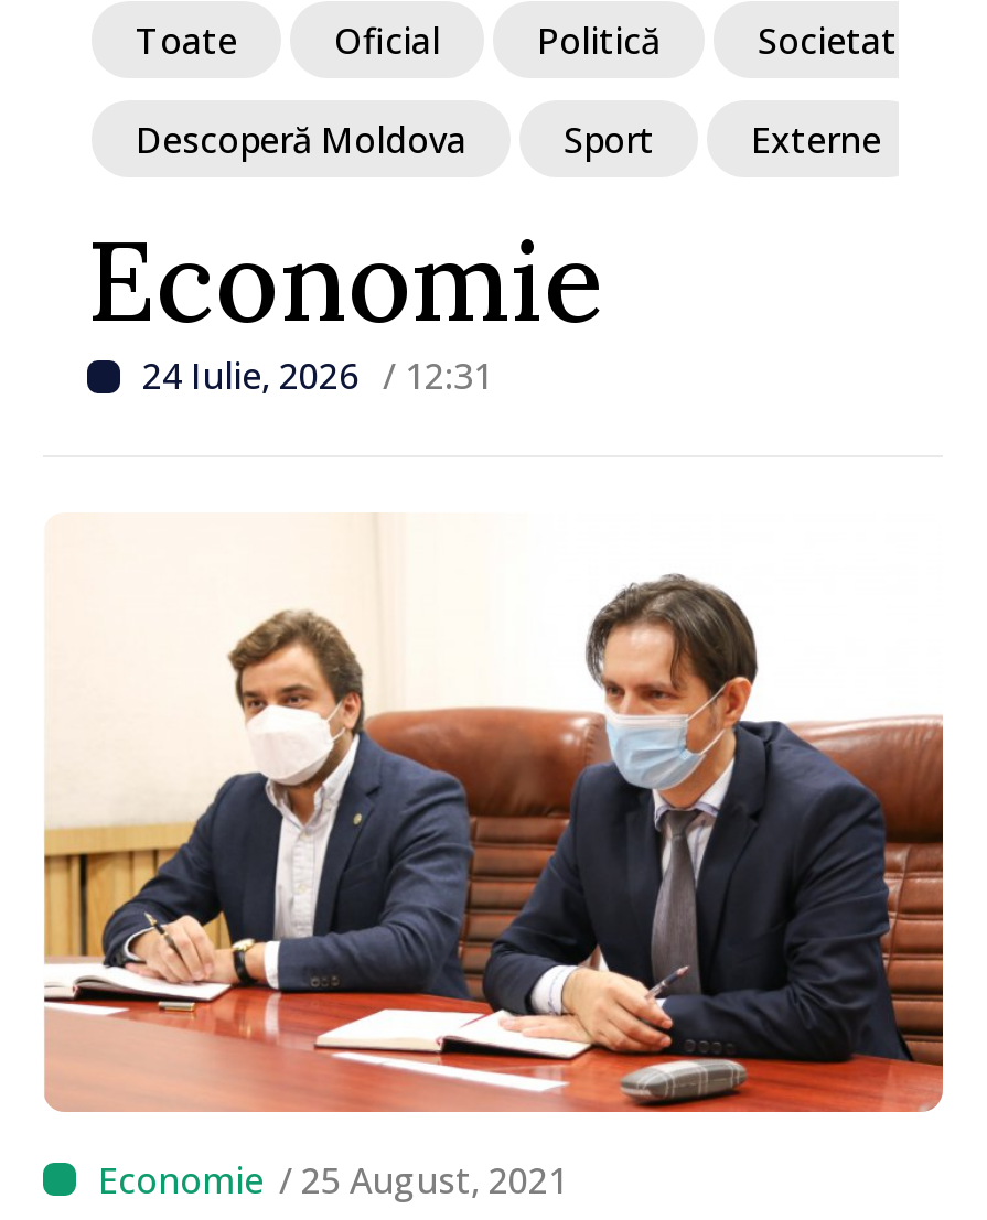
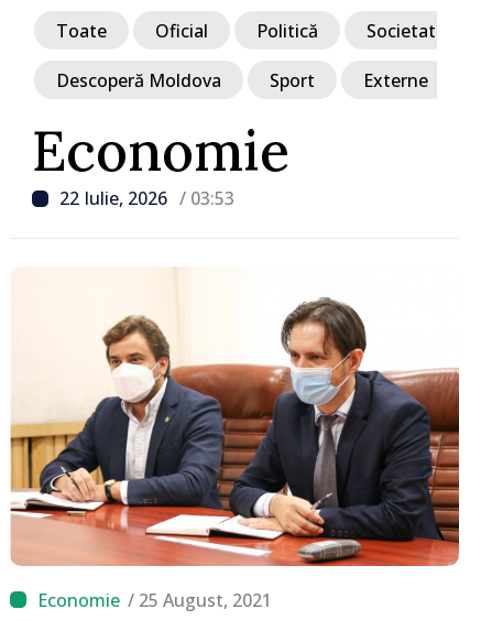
[142,352,493,400] 24 Iulie, 2026 / 12:31 -> [59,186,234,210] 22 Iulie, 2026 / 03:53

